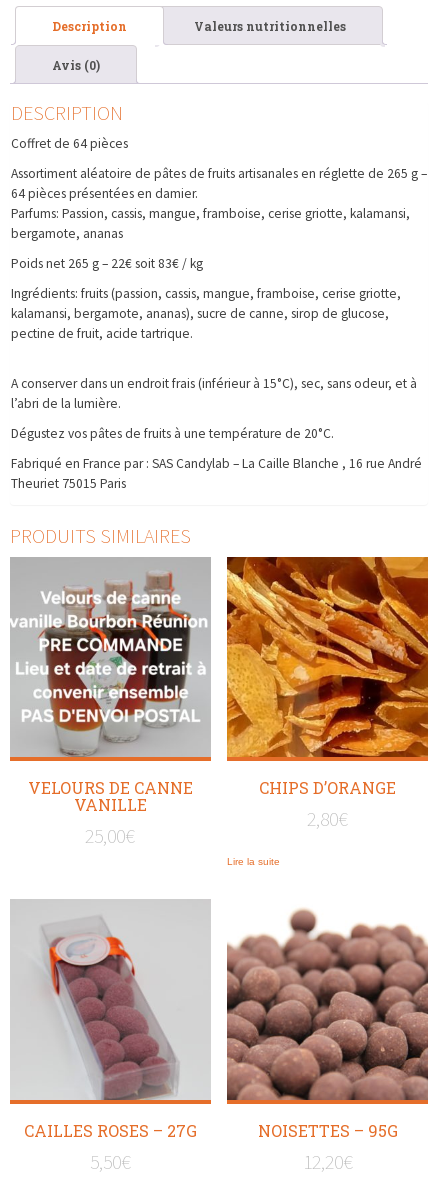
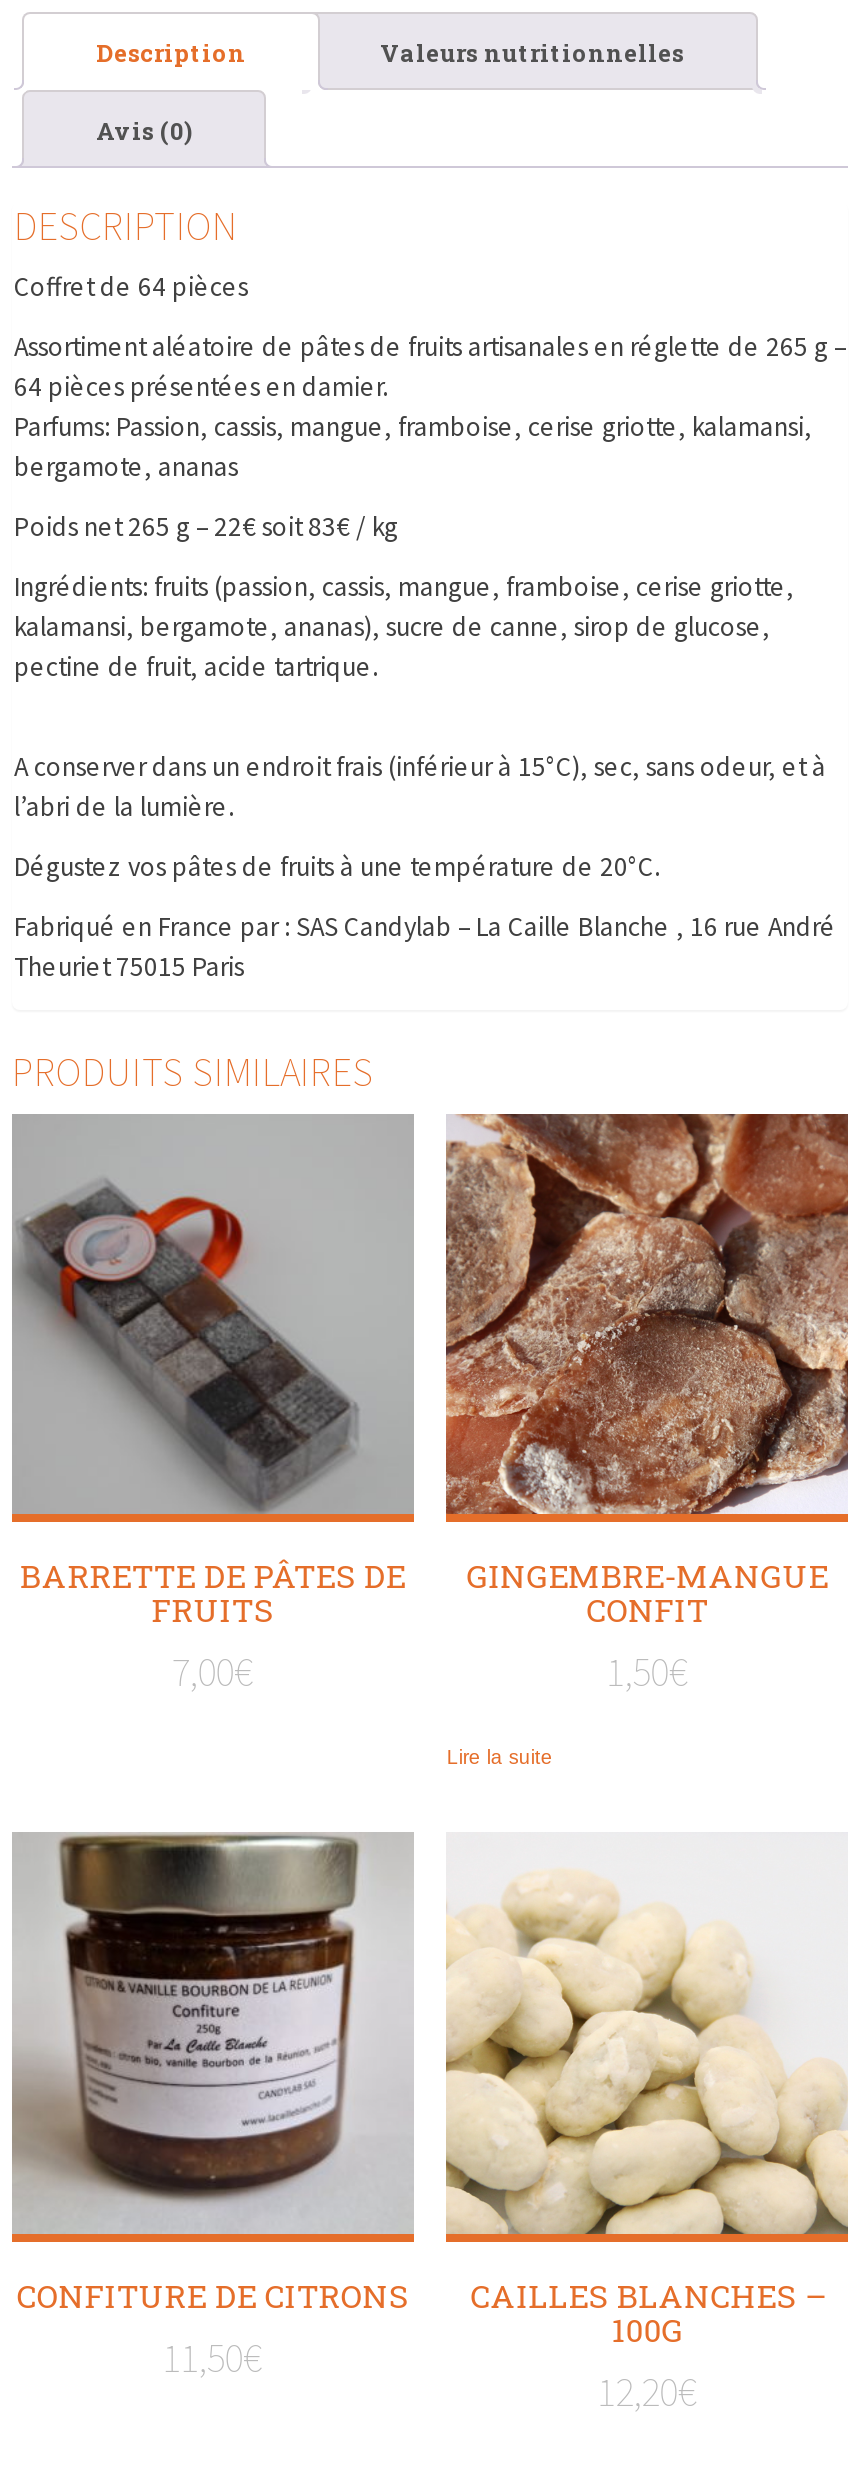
[227,556,429,831] [image] | CHIPS D’ORANGE | 2,80€ -> [444,1112,850,1696] [image] | GINGEMBRE-MANGUE | CONFIT | 1,50€
[11,572,208,848] [image] | VELOURS DE CANNE | VANILLE | 25,00€ -> [14,1180,406,1696] [image] | BARRETTE DE PÂTES DE | FRUITS | 7,00€
[11,901,197,1174] [image] | CAILLES ROSES – 27G | 5,50€ -> [12,1834,409,2381] [image] | CONFITURE DE CITRONS | 11,50€
[226,910,429,1141] [image] | NOISETTES – 95G -> [446,1868,848,2349] [image] | CAILLES BLANCHES – | 100G

